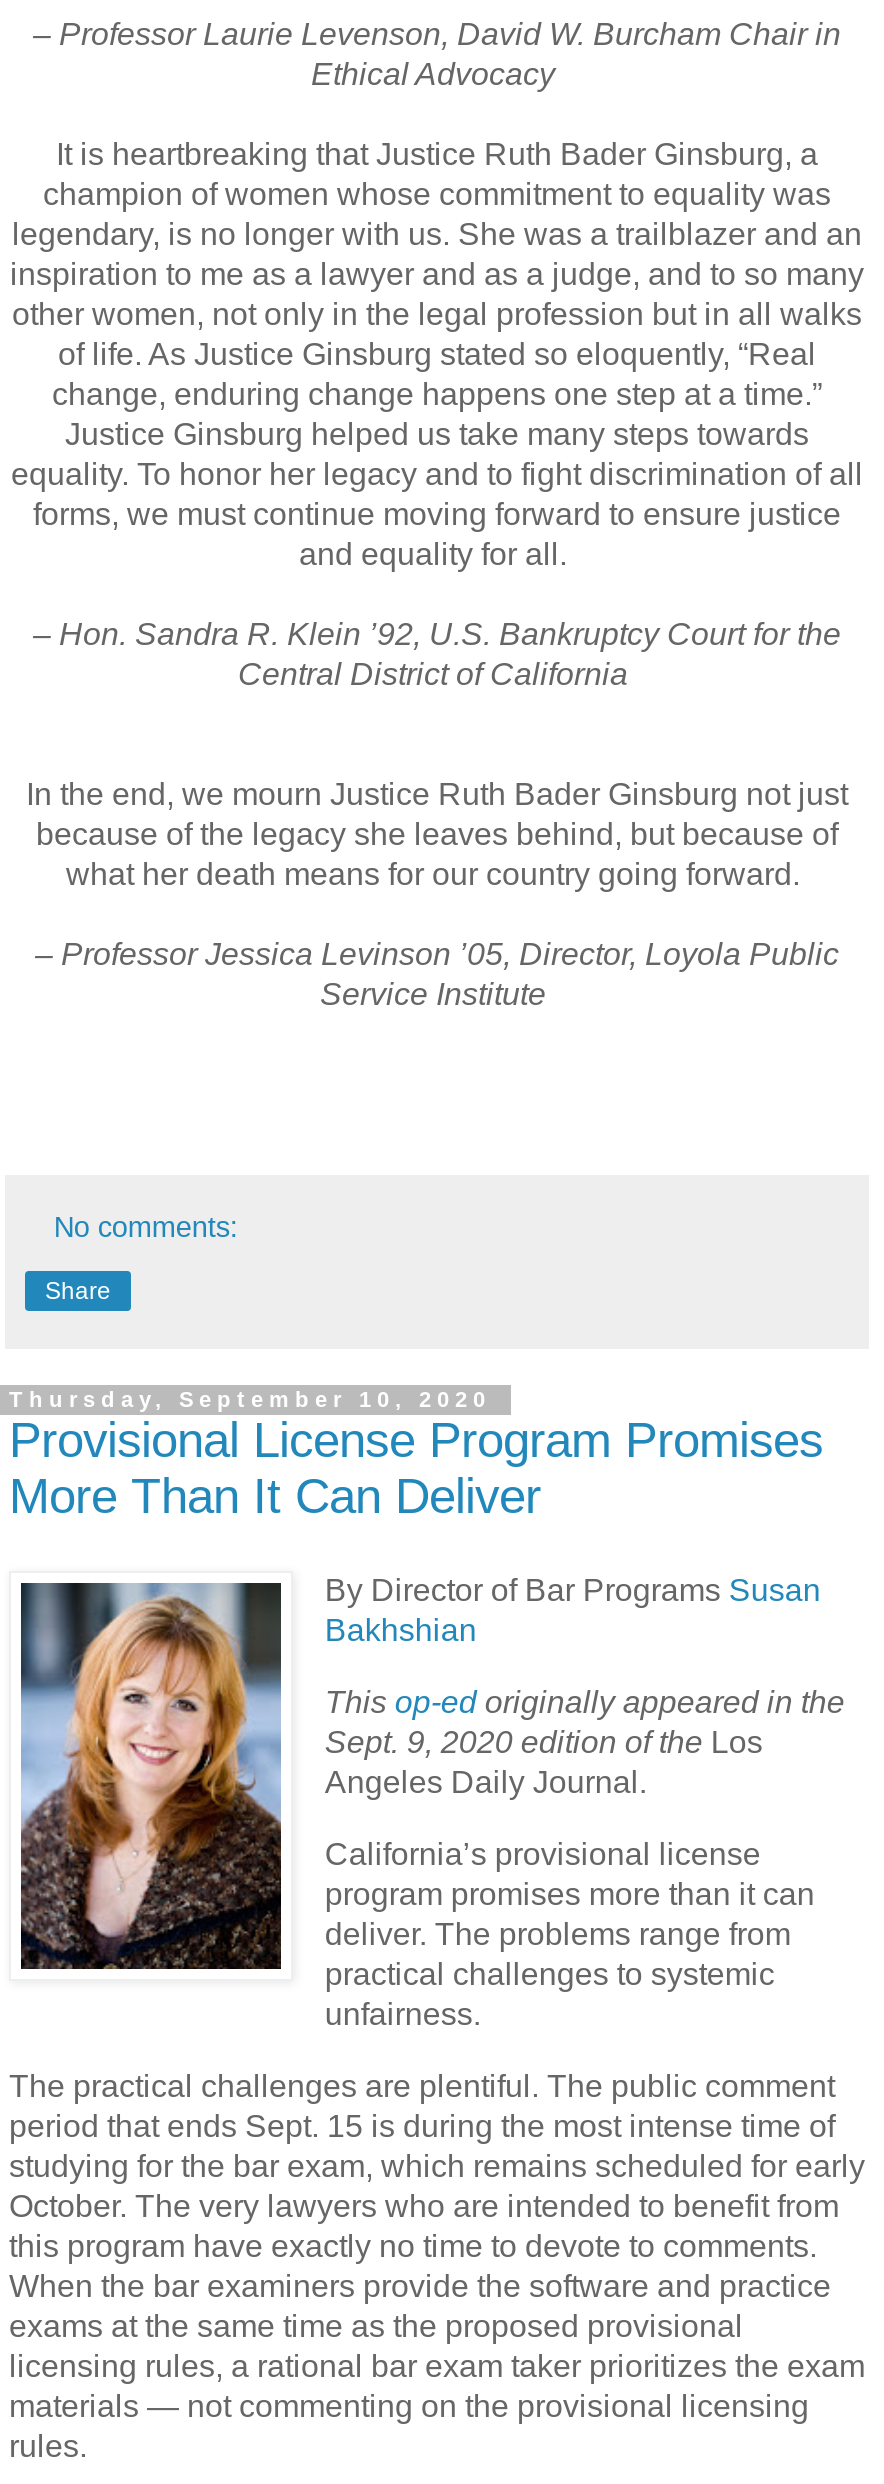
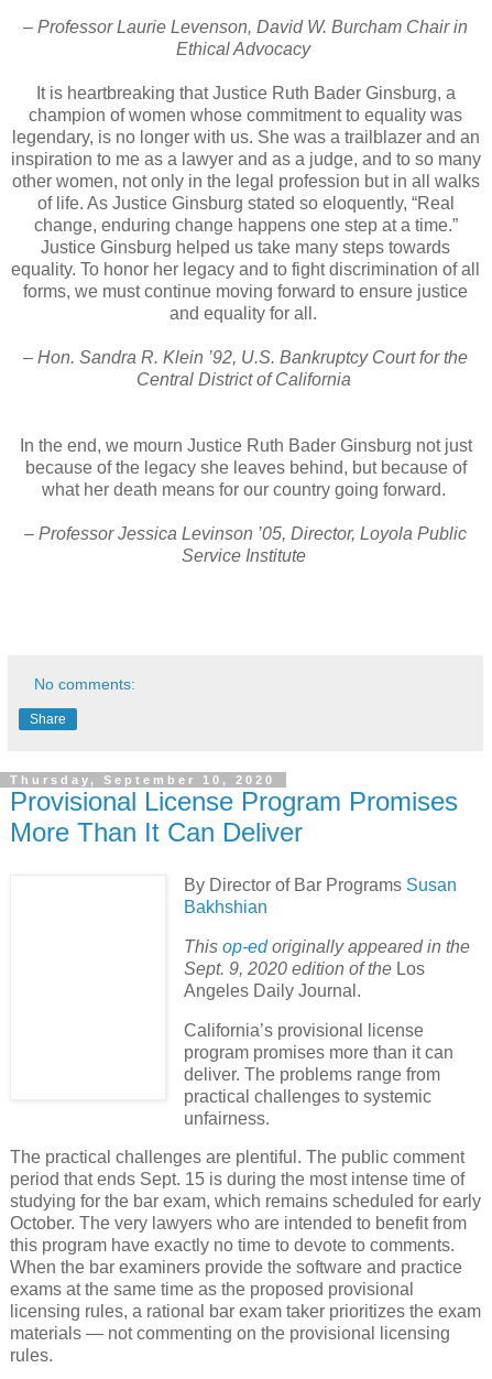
[19,1580,283,1972] [image] -> none

